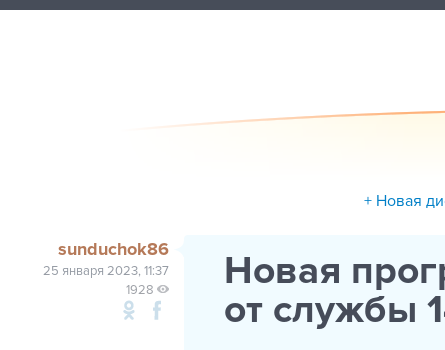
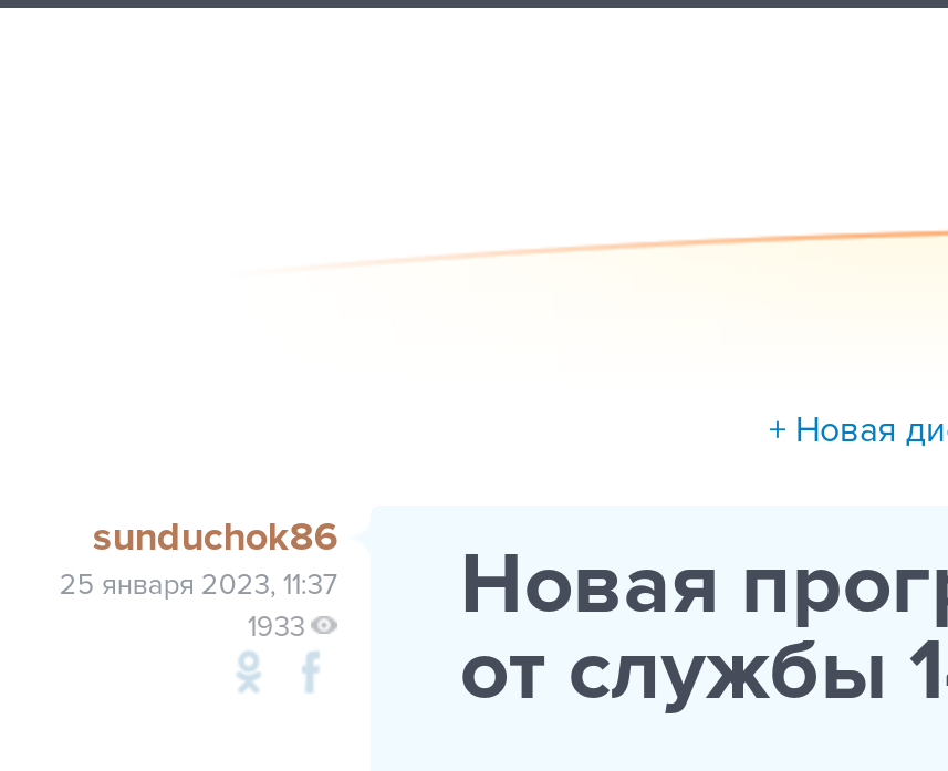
[126,282,154,298] 1928 -> [248,609,305,645] 1933

